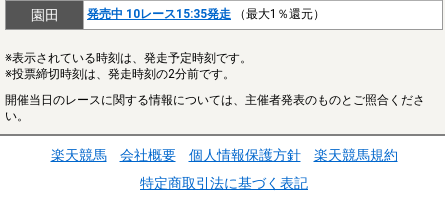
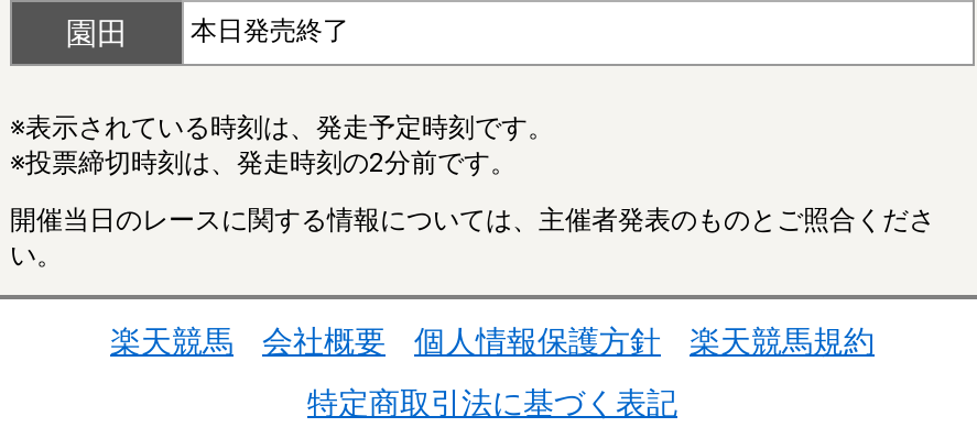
[87,7,325,21] 発売中 10レース15:35発走（最大1％還元） -> [191,15,349,46] 本日発売終了

